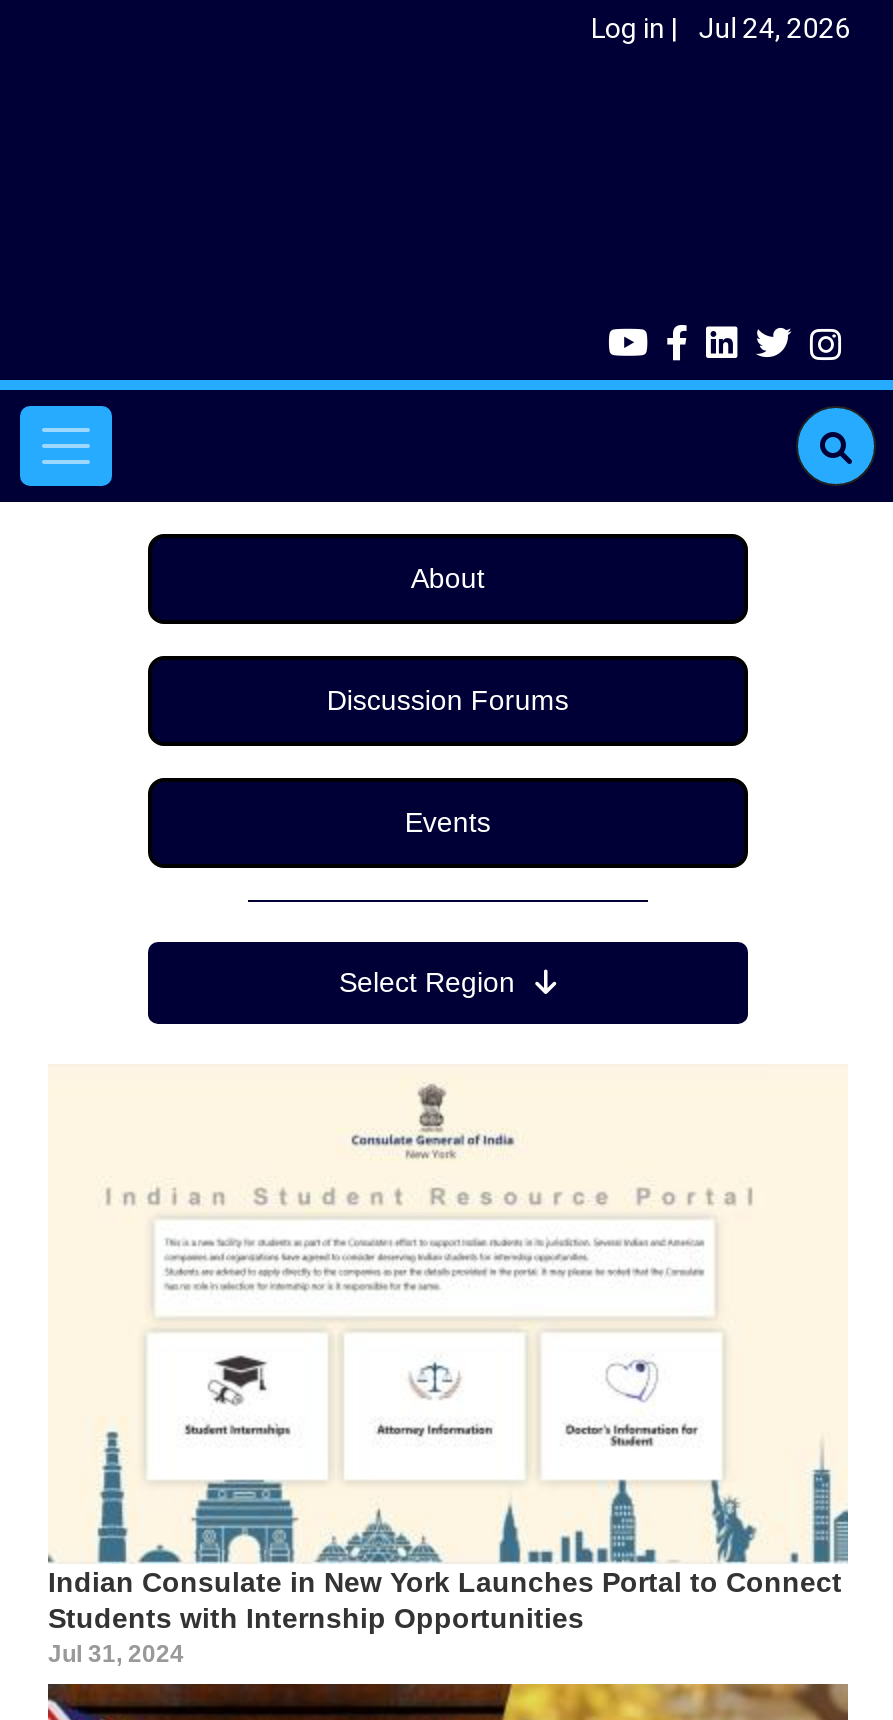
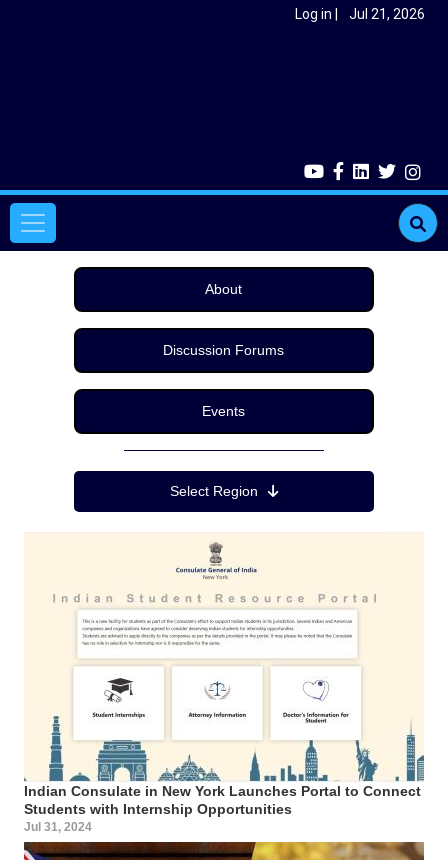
[591,13,850,45] Log in Jul 24, 2026 -> [295,6,425,22] Log in Jul 21, 2026

